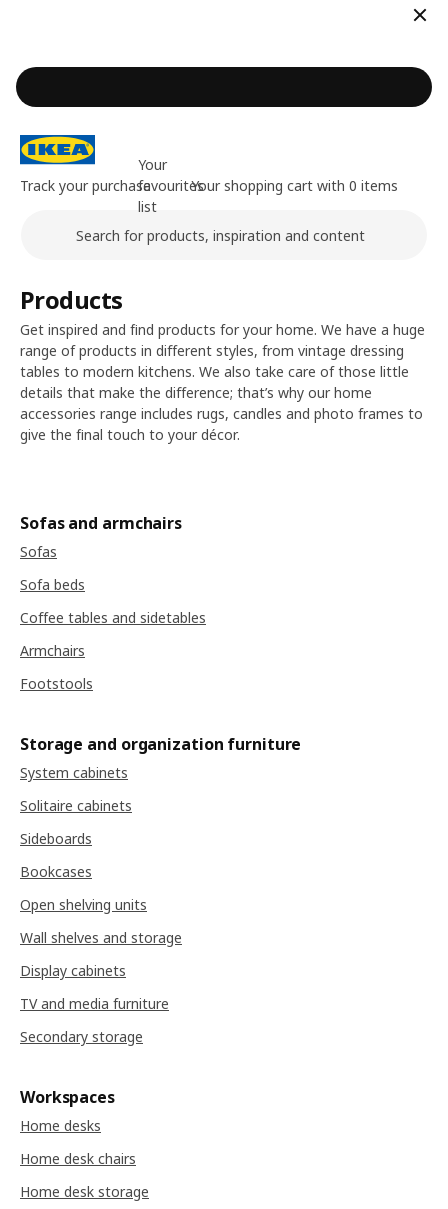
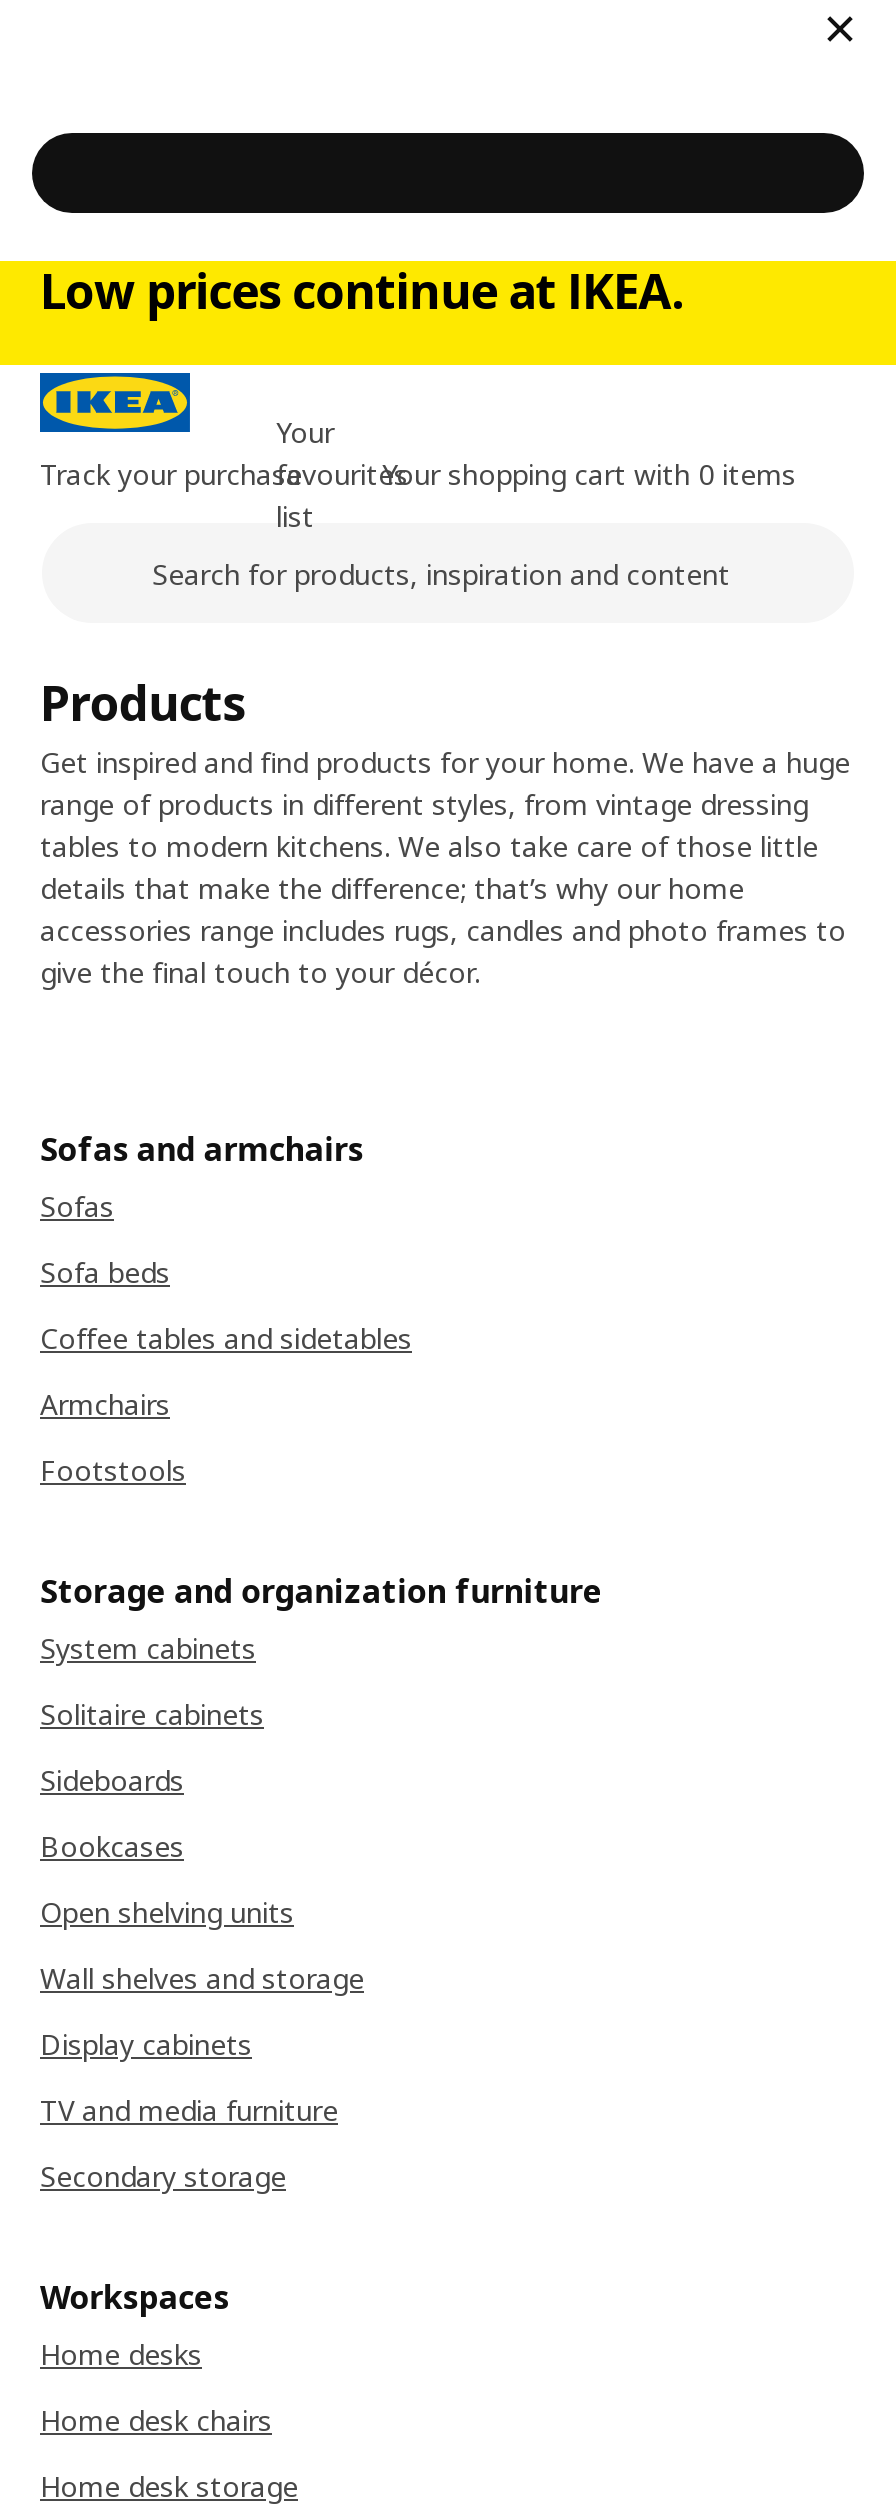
none -> [40,257,682,323] Low prices continue at IKEA.

